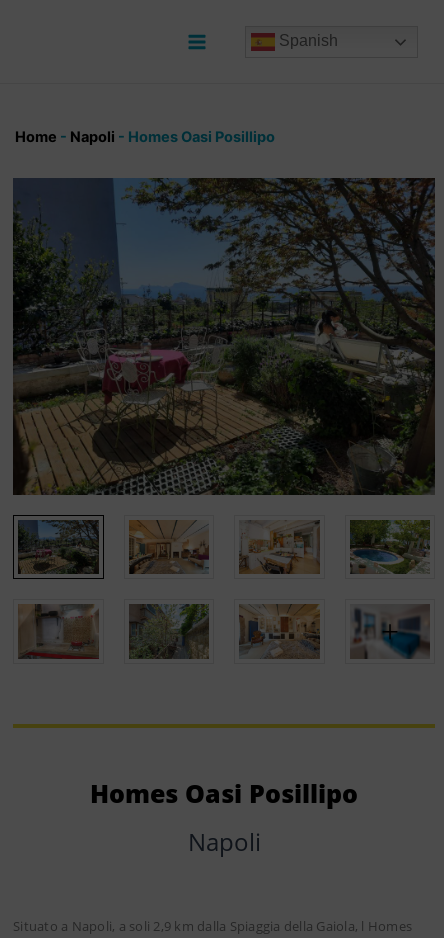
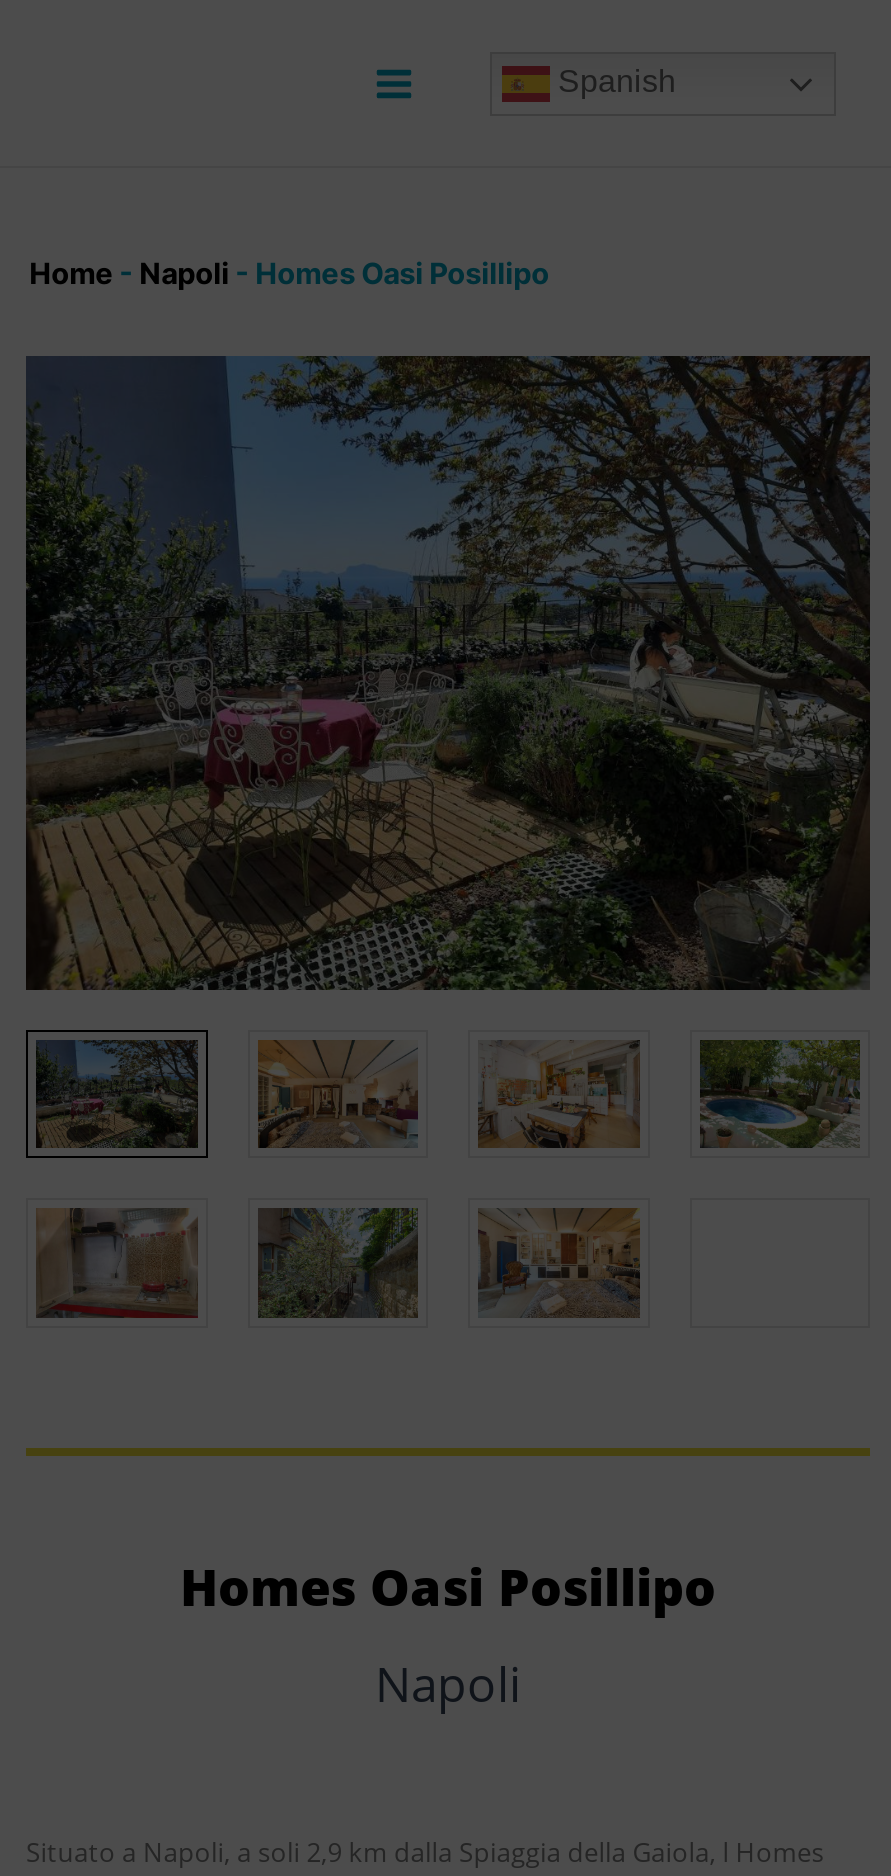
[349,603,431,660] [image] -> none

